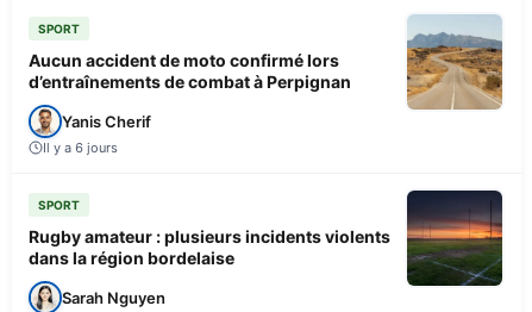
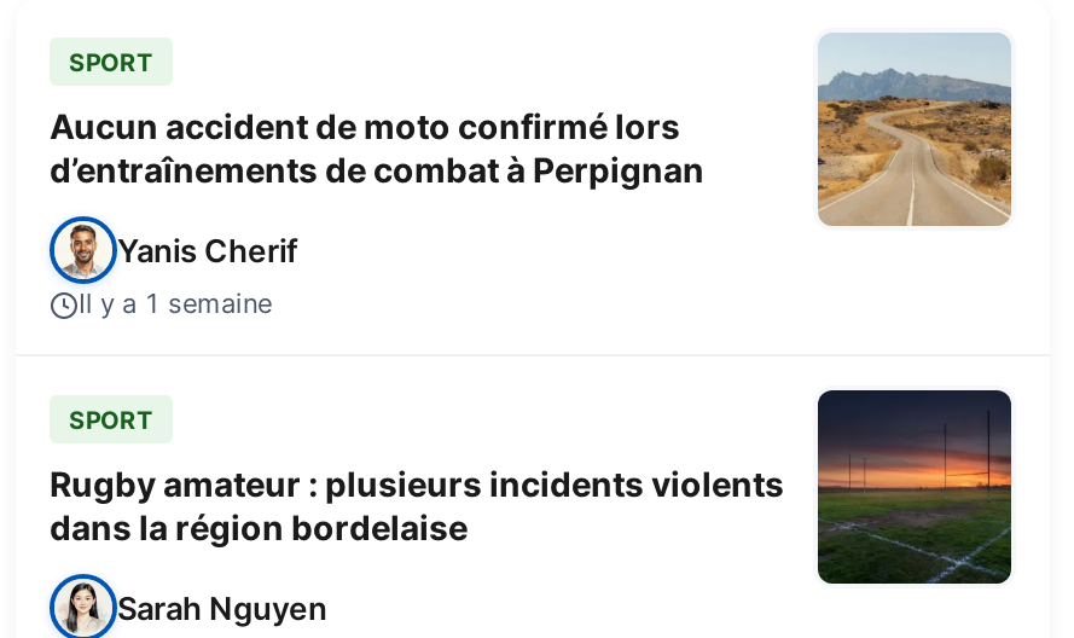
[43,139,118,156] Il y a 6 jours -> [79,287,272,320] Il y a 1 semaine

